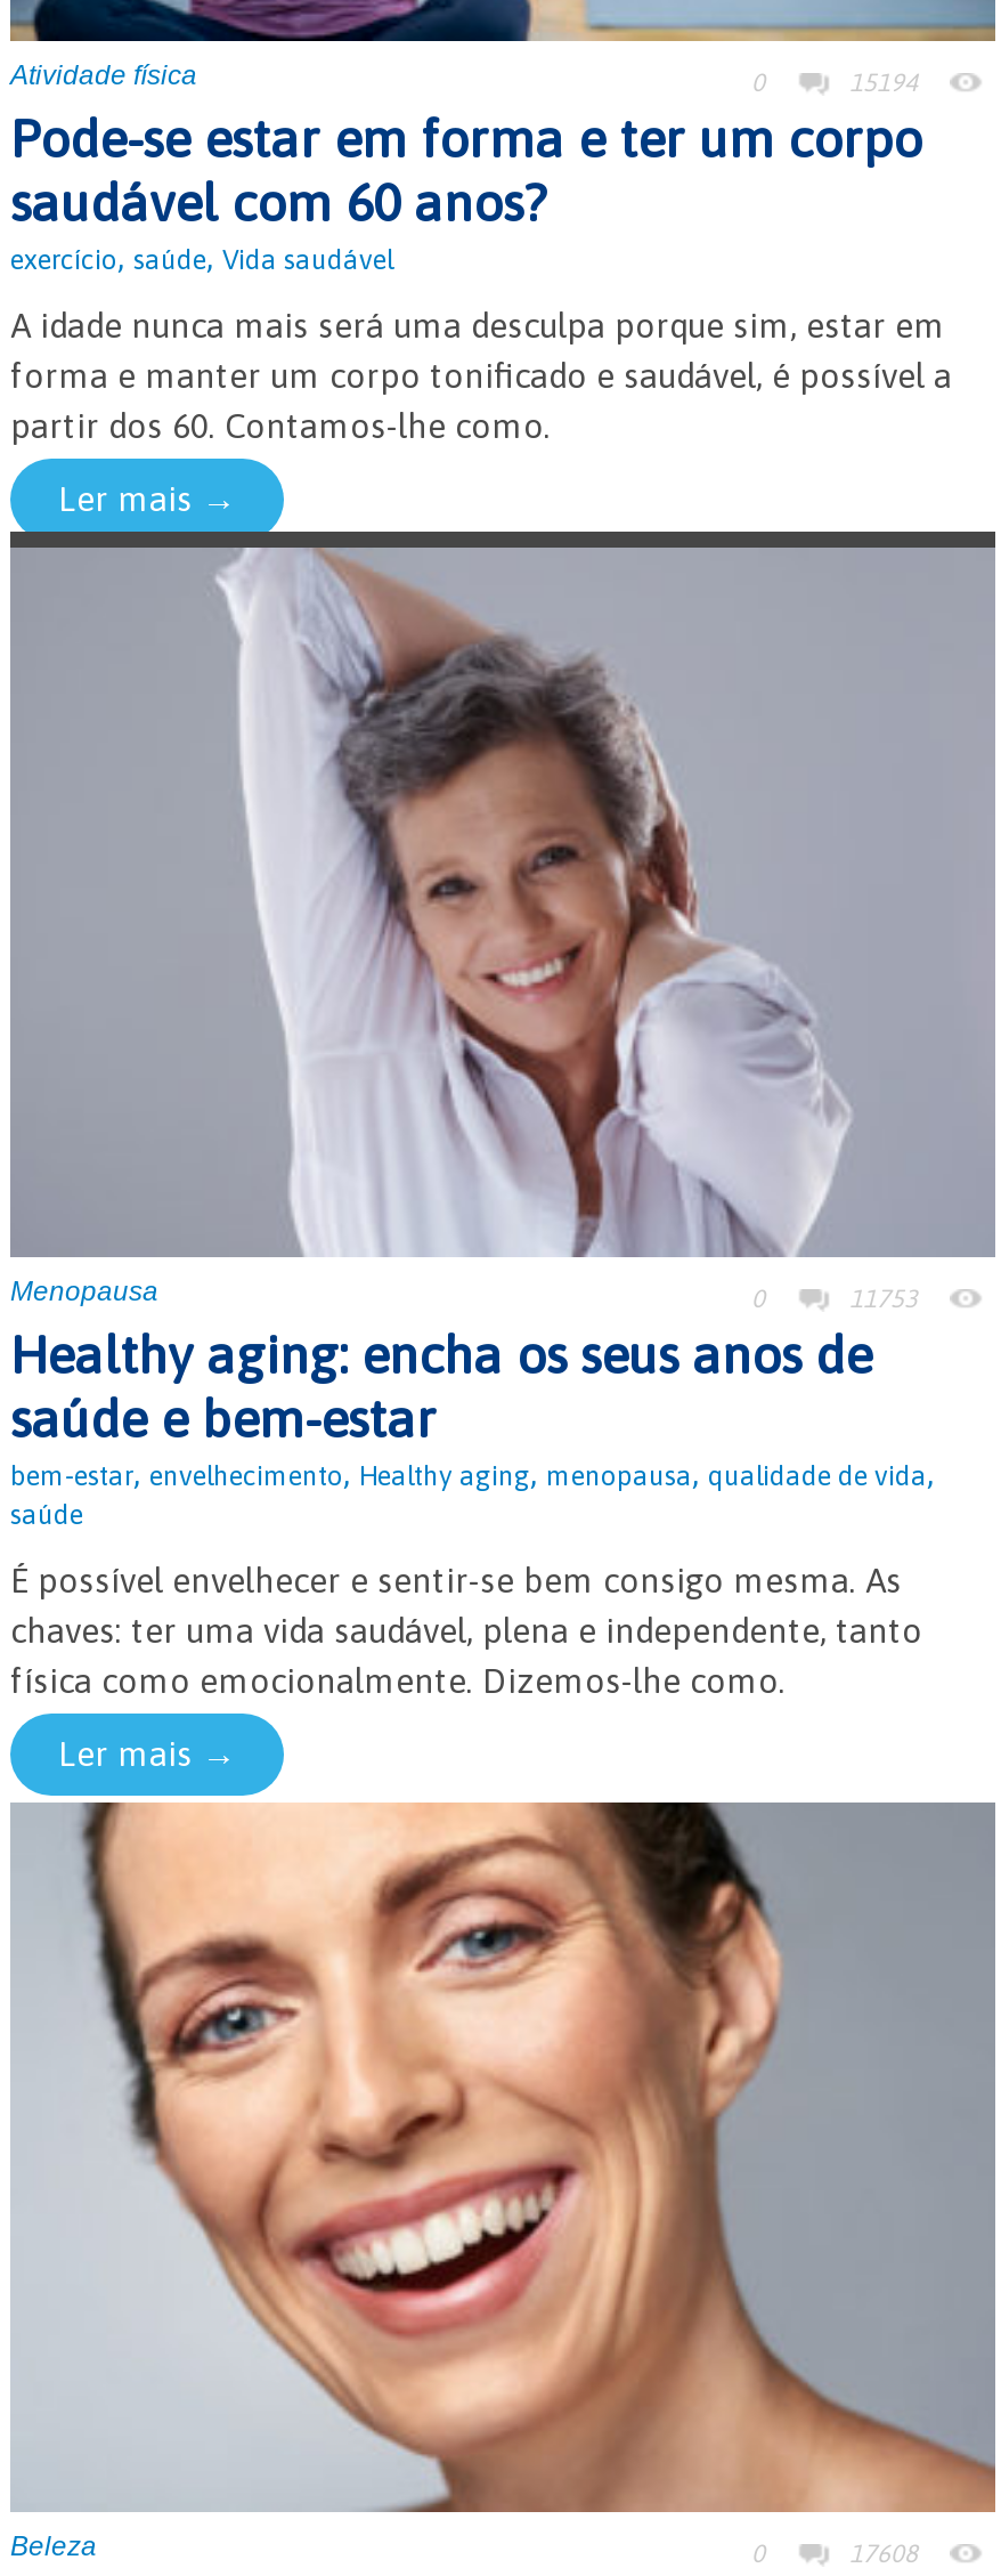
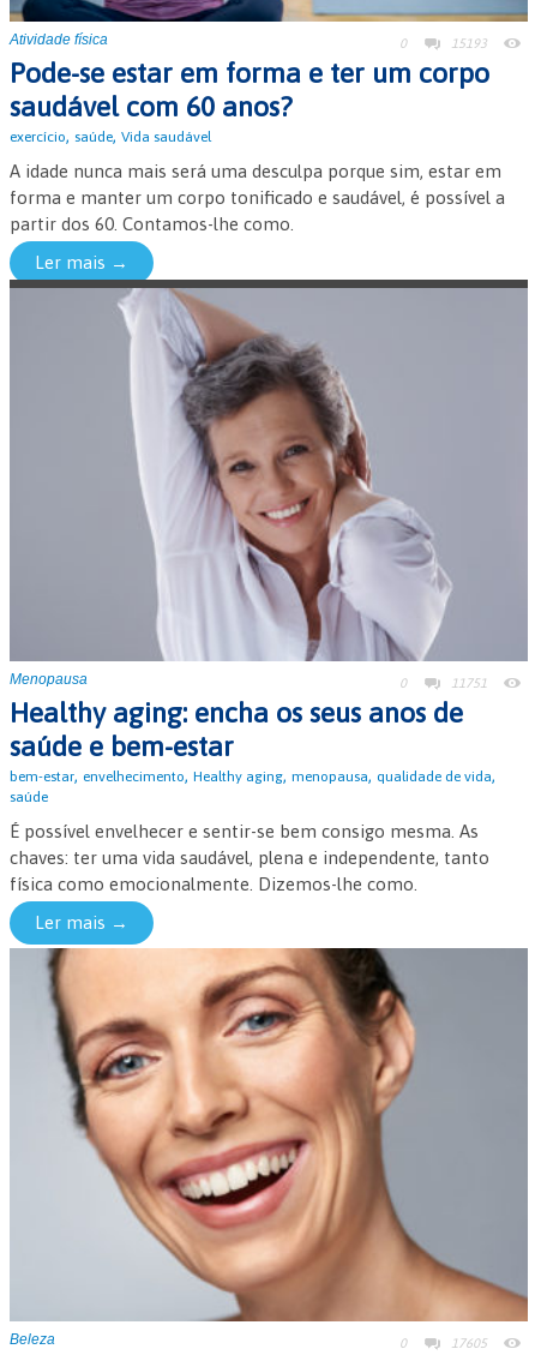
[849,68,918,95] 15194 -> [451,36,487,50] 15193
[849,1285,918,1312] 11753 -> [451,676,487,690] 11751
[849,2541,918,2568] 17608 -> [451,1336,487,1351] 17605

